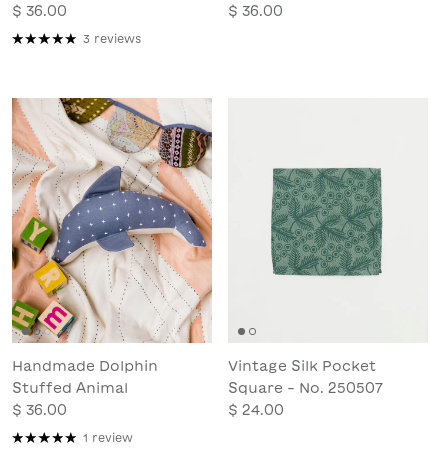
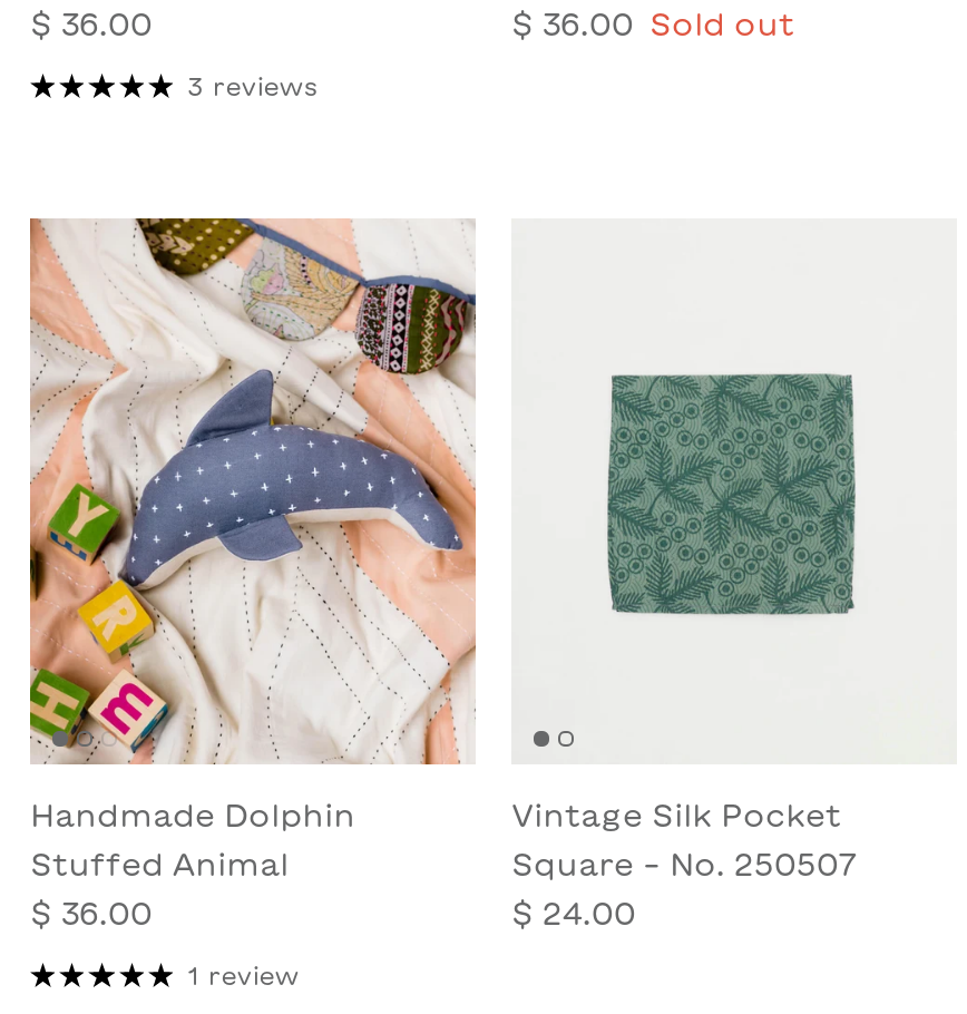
[228,4,283,18] $ 36.00 -> [511,10,794,41] $ 36.00 Sold out

